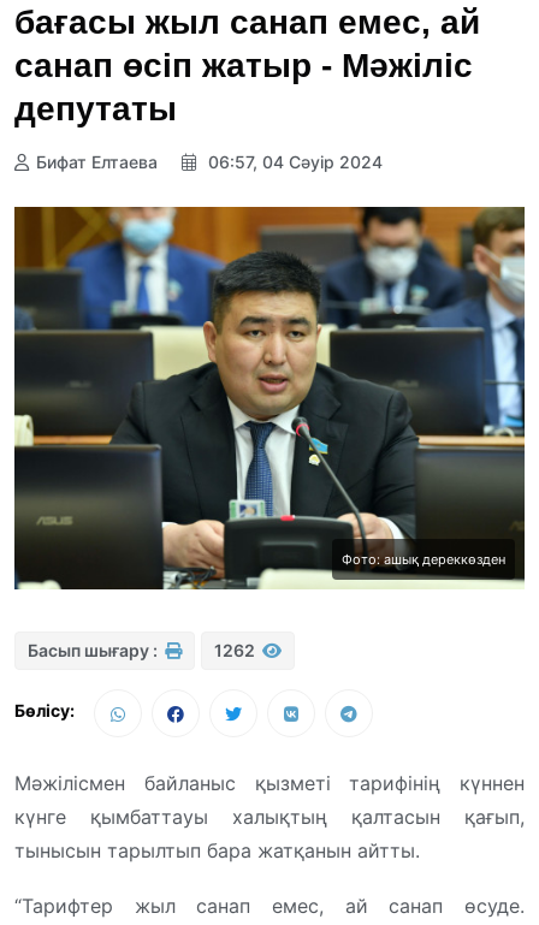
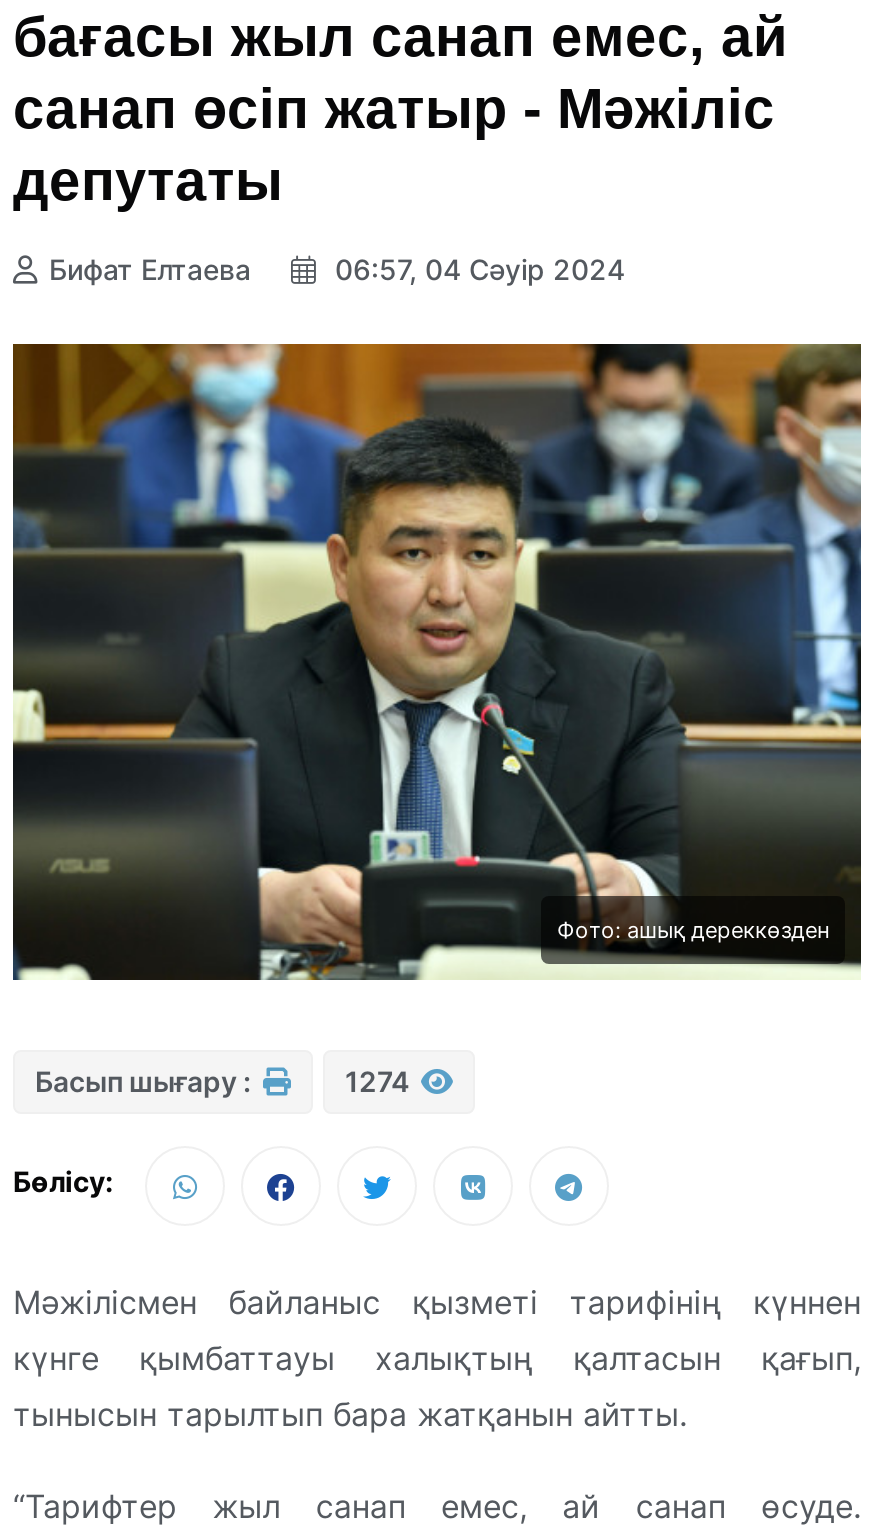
[214,640,259,661] 1262 -> [345,1065,415,1099] 1274

